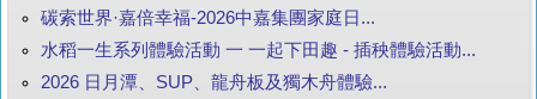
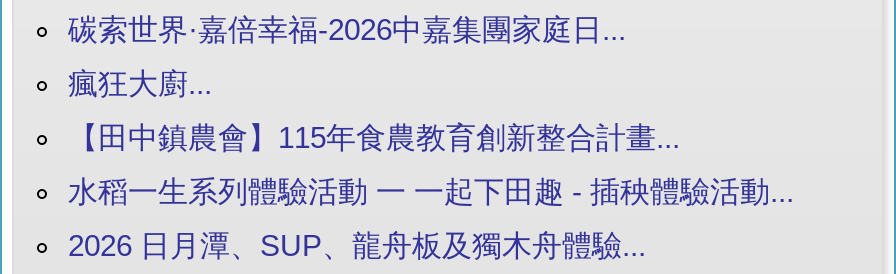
none -> [68,66,680,154] 瘋狂大廚... | 【田中鎮農會】115年食農教育創新整合計畫...

